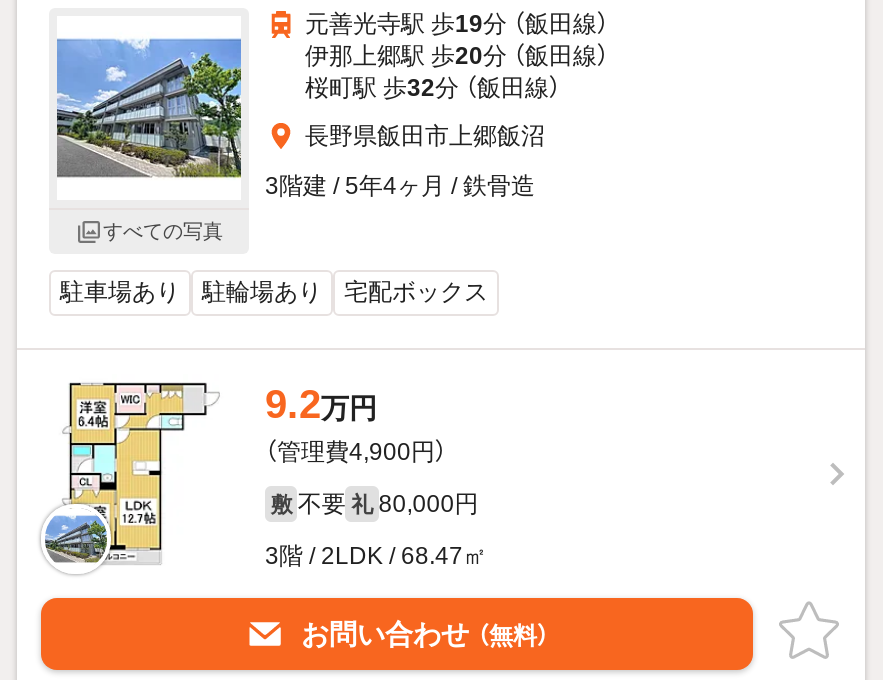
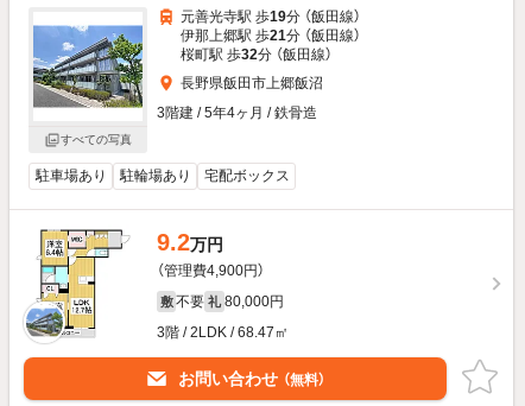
[305,41,609,69] 伊那上郷駅 歩20分 （飯田線） -> [181,27,361,44] 伊那上郷駅 歩21分 （飯田線）

